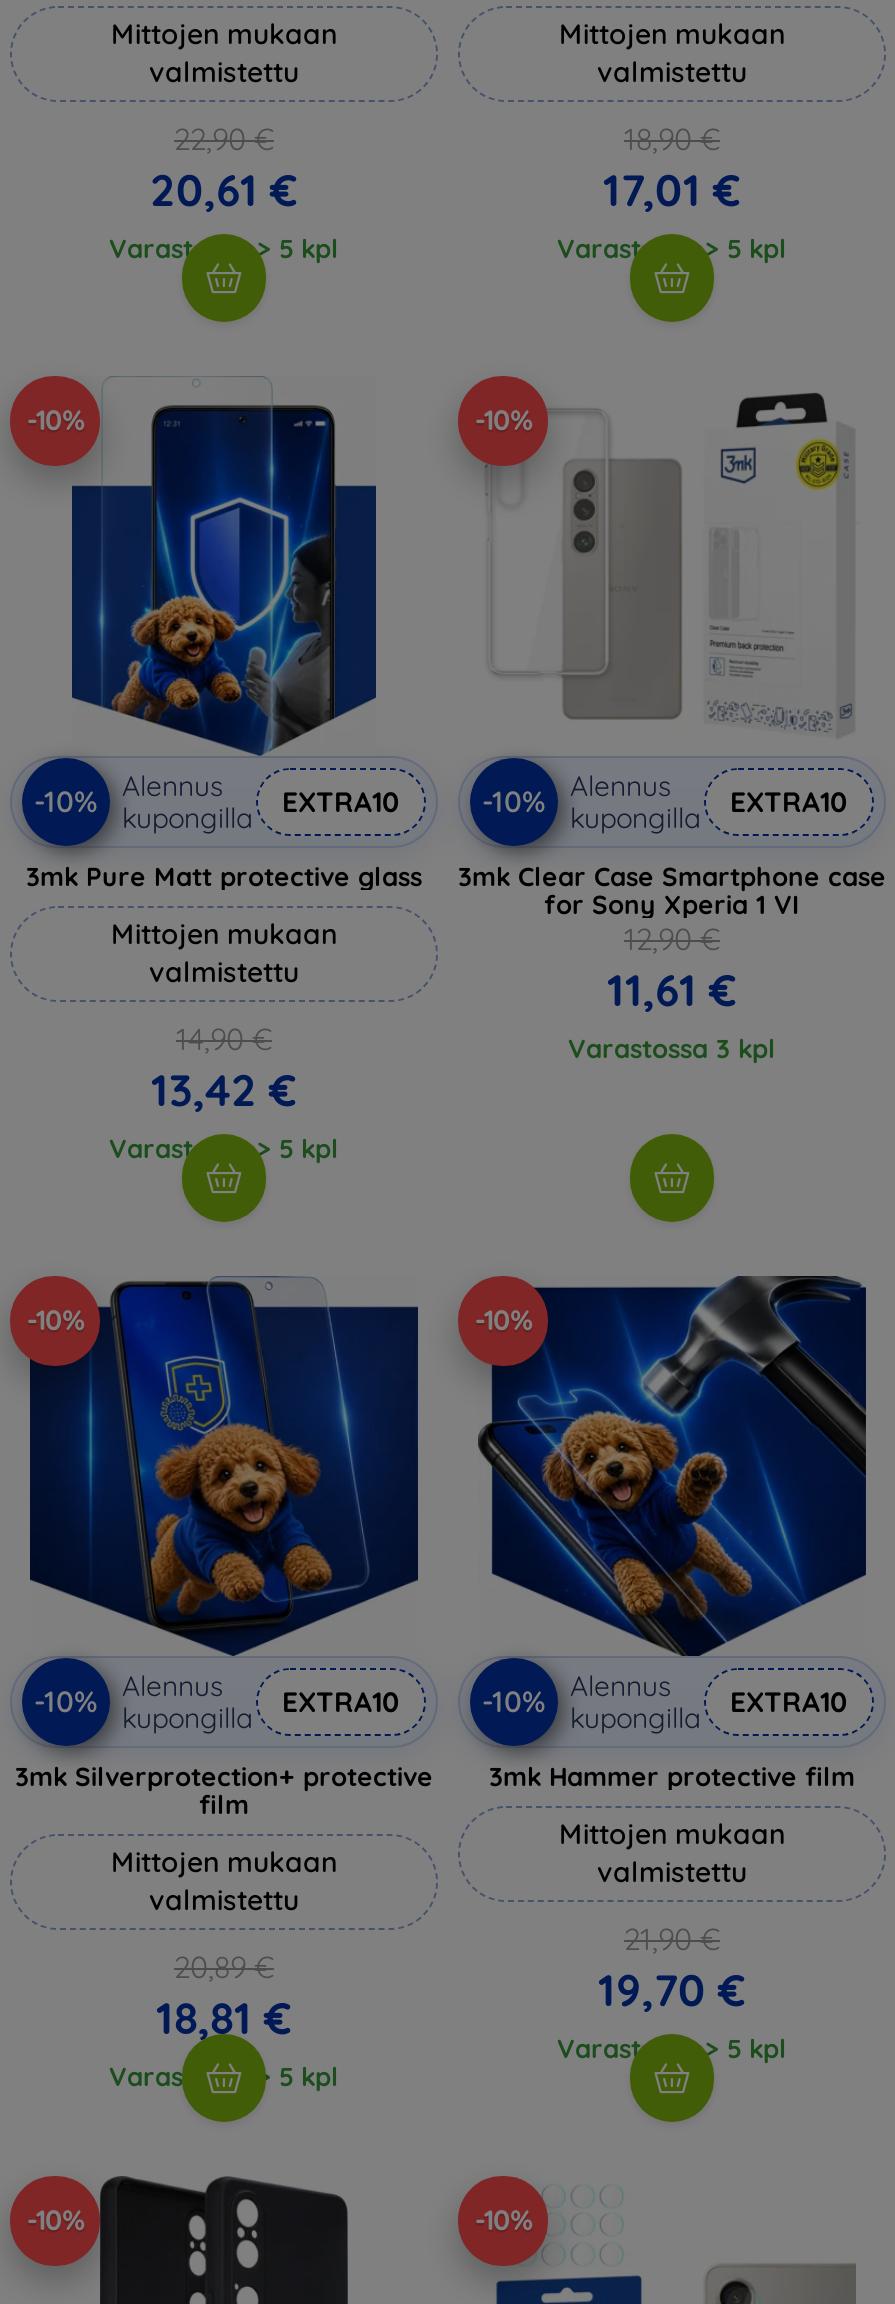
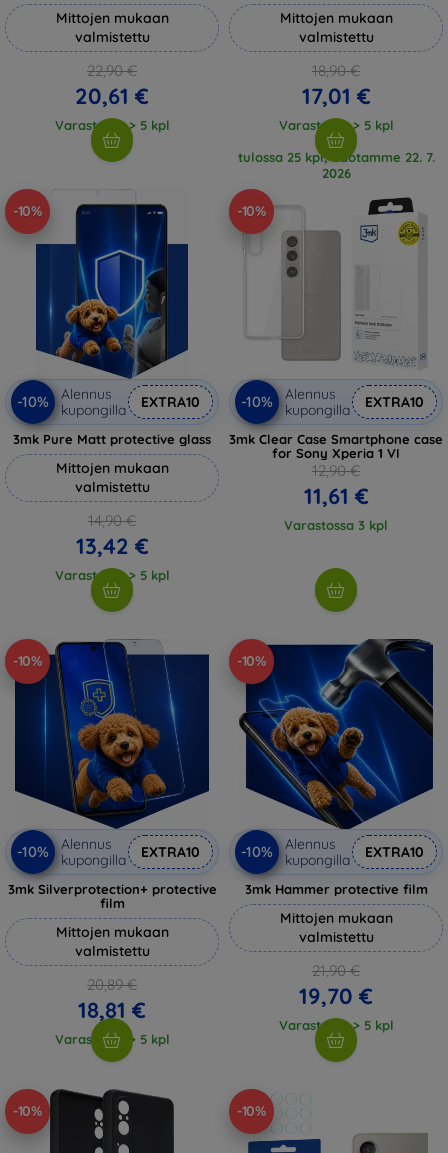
none -> [237,149,434,181] tulossa 25 kpl, odotamme 22. 7. | 2026

